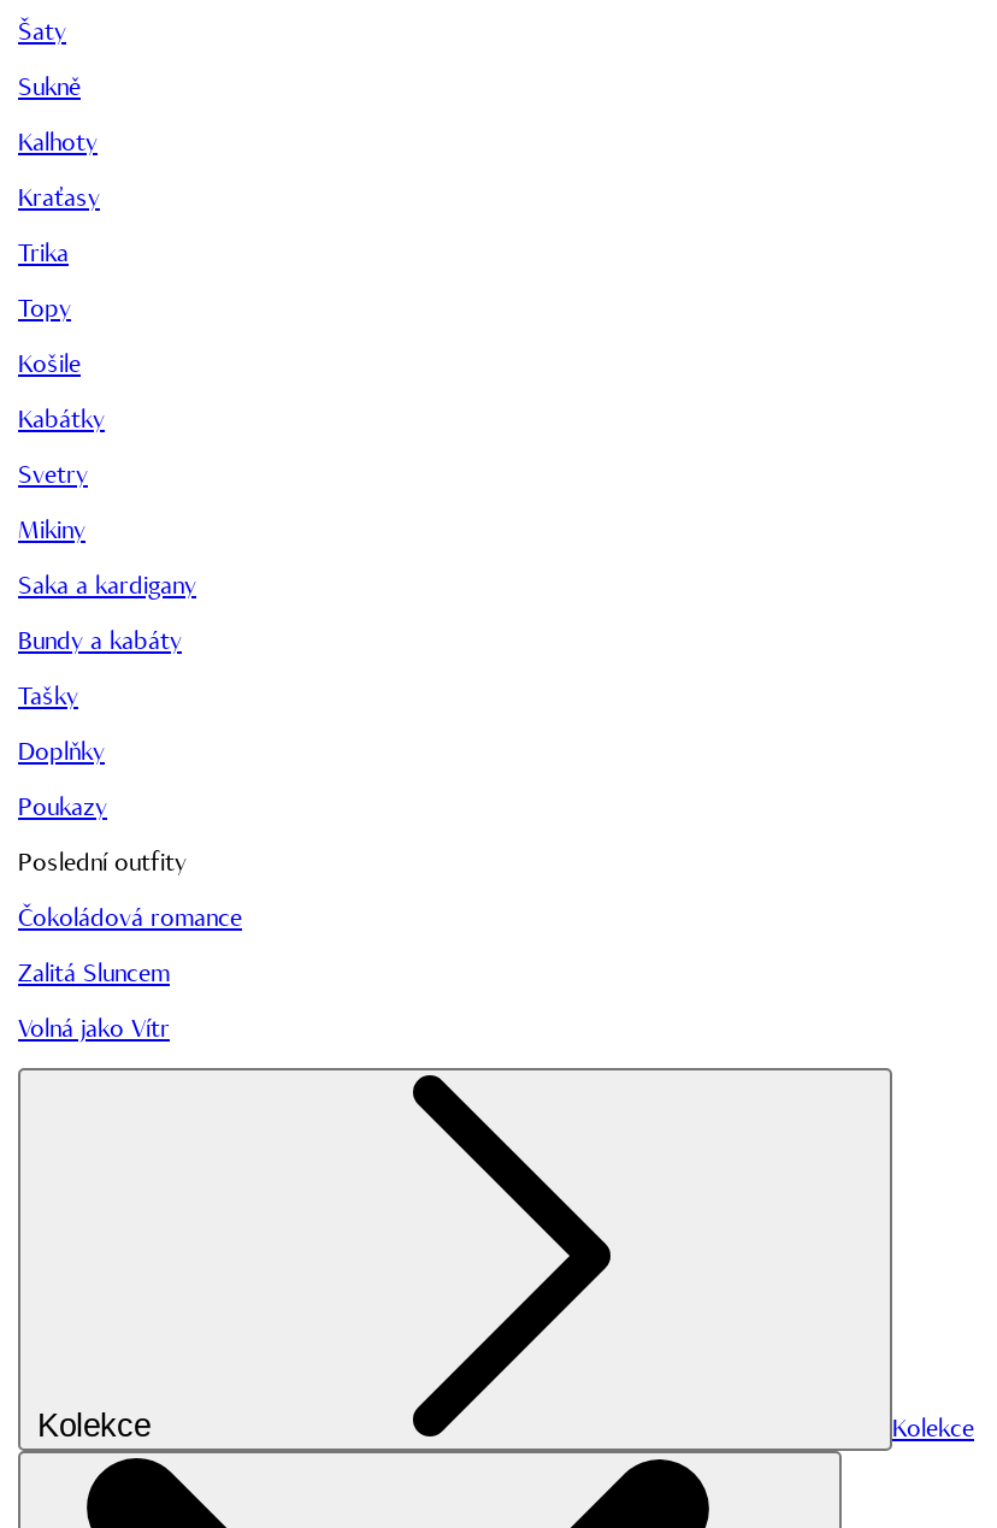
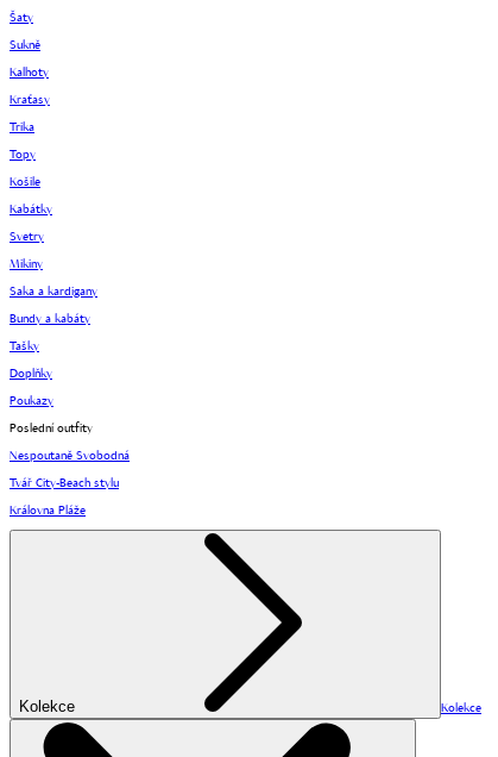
[18,902,242,933] Čokoládová romance -> [10,448,130,463] Nespoutaně Svobodná
[18,957,170,989] Zalitá Sluncem -> [10,475,119,490] Tvář City-Beach stylu
[18,1013,170,1044] Volná jako Vítr -> [10,502,86,518] Královna Pláže

